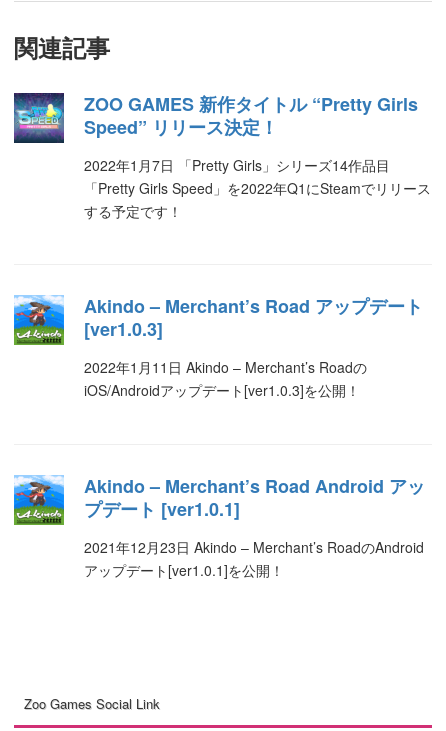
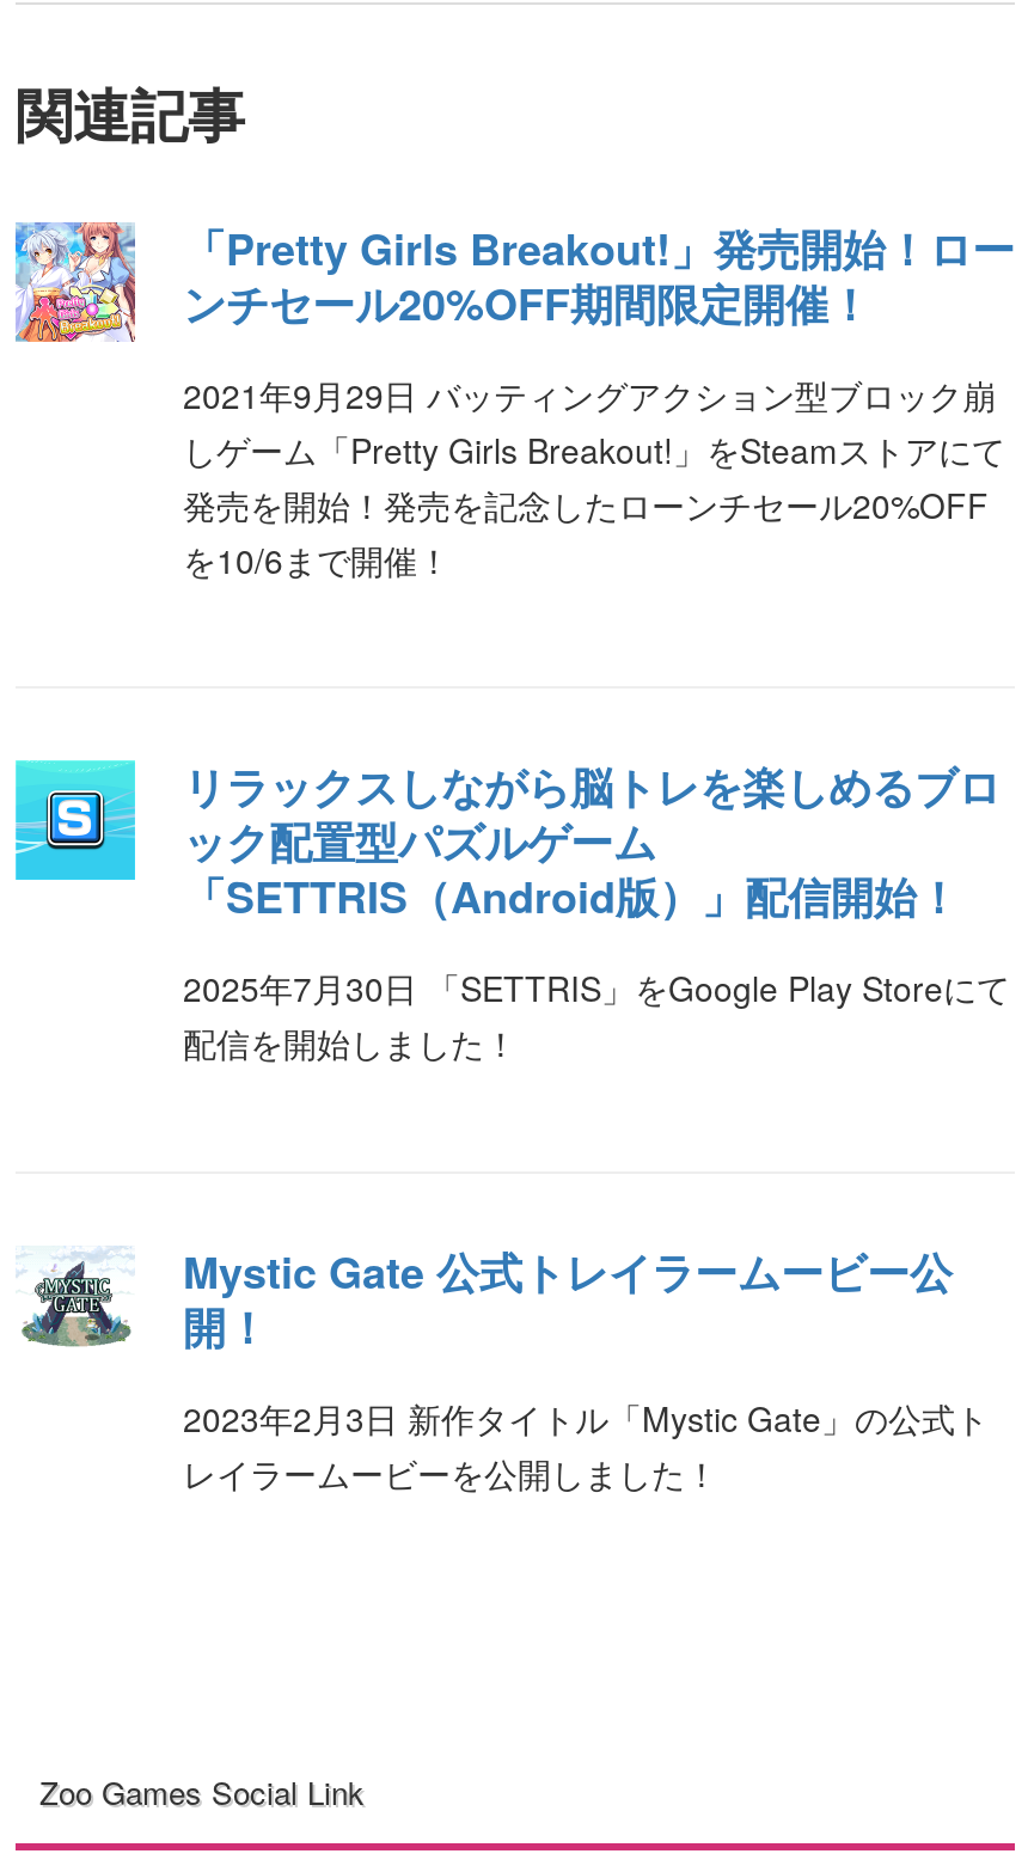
[13,91,418,144] [image] | ZOO GAMES 新作タイトル “Pretty Girls | Speed” リリース決定！ -> [13,217,1015,344] [image] | 「Pretty Girls Breakout!」発売開始！ロー | ンチセール20%OFF期間限定開催！
[84,155,431,221] 2022年1月7日 「Pretty Girls」シリーズ14作品目 | 「Pretty Girls Speed」を2022年Q1にSteamでリリース | する予定です！ -> [183,370,1005,582] 2021年9月29日 バッティングアクション型ブロック崩 | しゲーム「Pretty Girls Breakout!」をSteamストアにて | 発売を開始！発売を記念したローンチセール20%OFF | を10/6まで開催！
[13,293,423,346] [image] | Akindo – Merchant’s Road アップデート | [ver1.0.3] -> [13,756,1001,928] [image] | リラックスしながら脳トレを楽しめるブロ | ック配置型パズルゲーム | 「SETTRIS（Android版）」配信開始！
[84,357,367,400] 2022年1月11日 Akindo – Merchant’s Roadの | iOS/Androidアップデート[ver1.0.3]を公開！ -> [183,964,1010,1067] 2025年7月30日 「SETTRIS」をGoogle Play Storeにて | 配信を開始しました！
[13,473,425,526] [image] | Akindo – Merchant’s Road Android アッ | プデート [ver1.0.1] -> [18,1240,953,1357] [image] | Mystic Gate 公式トレイラームービー公 | 開！
[84,537,424,580] 2021年12月23日 Akindo – Merchant’s RoadのAndroid | アップデート[ver1.0.1]を公開！ -> [183,1393,989,1496] 2023年2月3日 新作タイトル「Mystic Gate」の公式ト | レイラームービーを公開しました！

